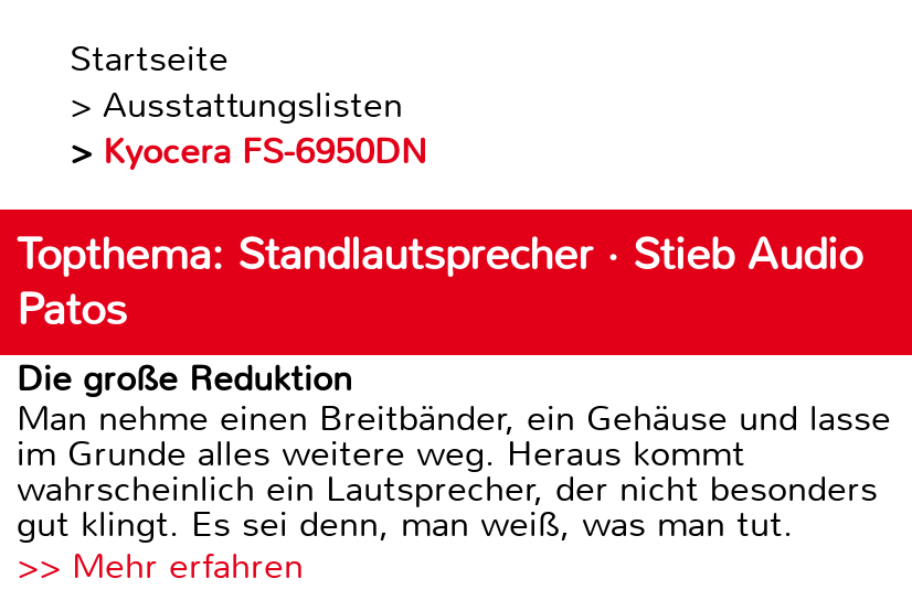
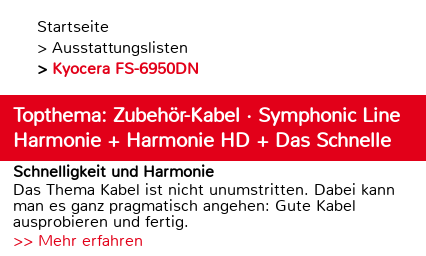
[17,227,891,547] Topthema: Standlautsprecher · Stieb Audio | Patos | Die große Reduktion | Man nehme einen Breitbänder, ein Gehäuse und lasse | im Grunde alles weitere weg. Heraus kommt | wahrscheinlich ein Lautsprecher, der nicht besonders | gut klingt. Es sei denn, man weiß, was man tut. -> [13,103,400,232] Topthema: Zubehör-Kabel · Symphonic Line | Harmonie + Harmonie HD + Das Schnelle | Schnelligkeit und Harmonie | Das Thema Kabel ist nicht unumstritten. Dabei kann | man es ganz pragmatisch angehen: Gute Kabel | ausprobieren und fertig.

